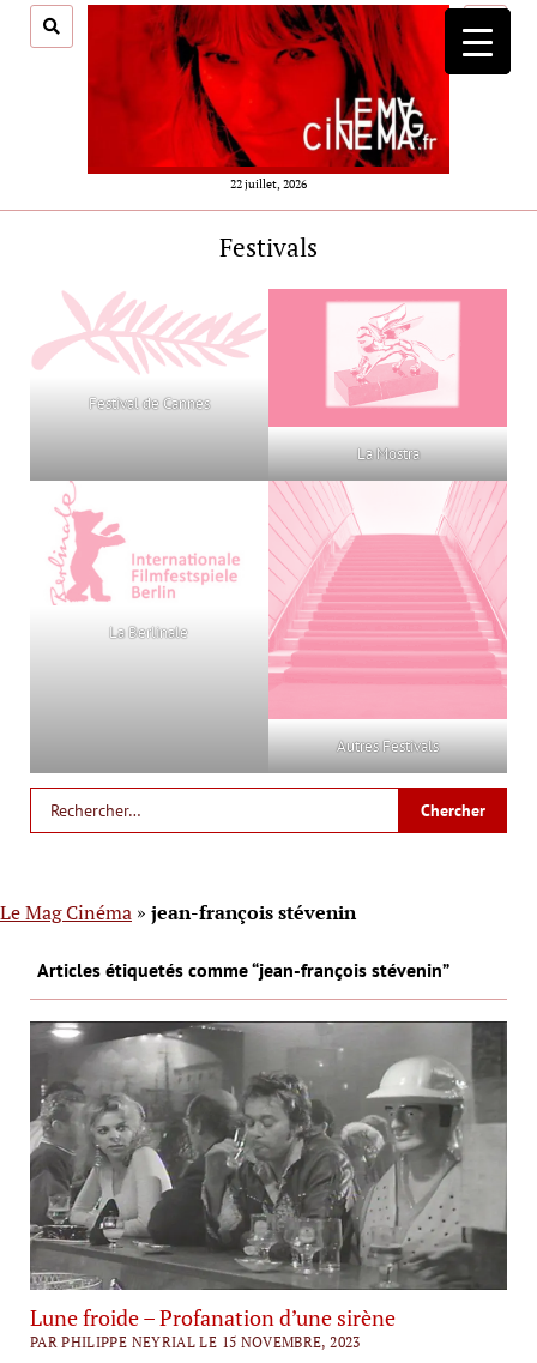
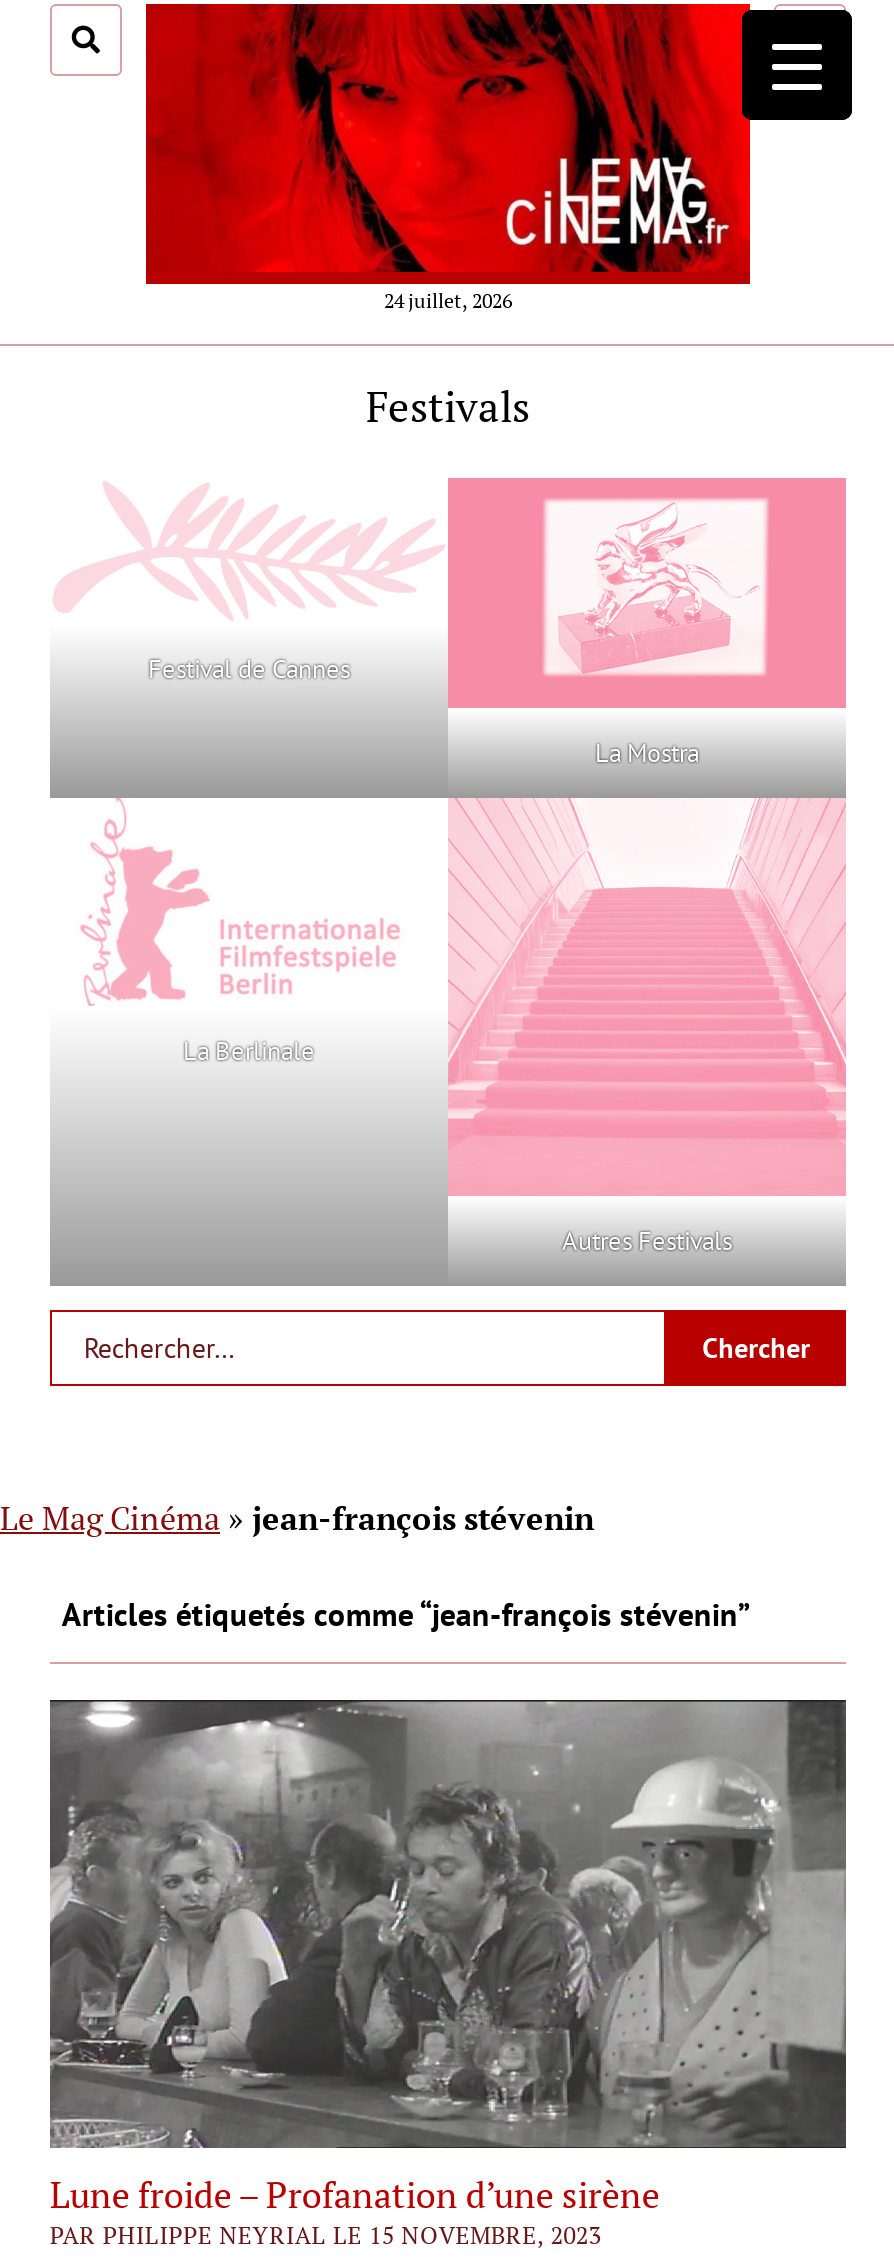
[230,176,307,191] 22 juillet, 2026 -> [384,289,512,315] 24 juillet, 2026

